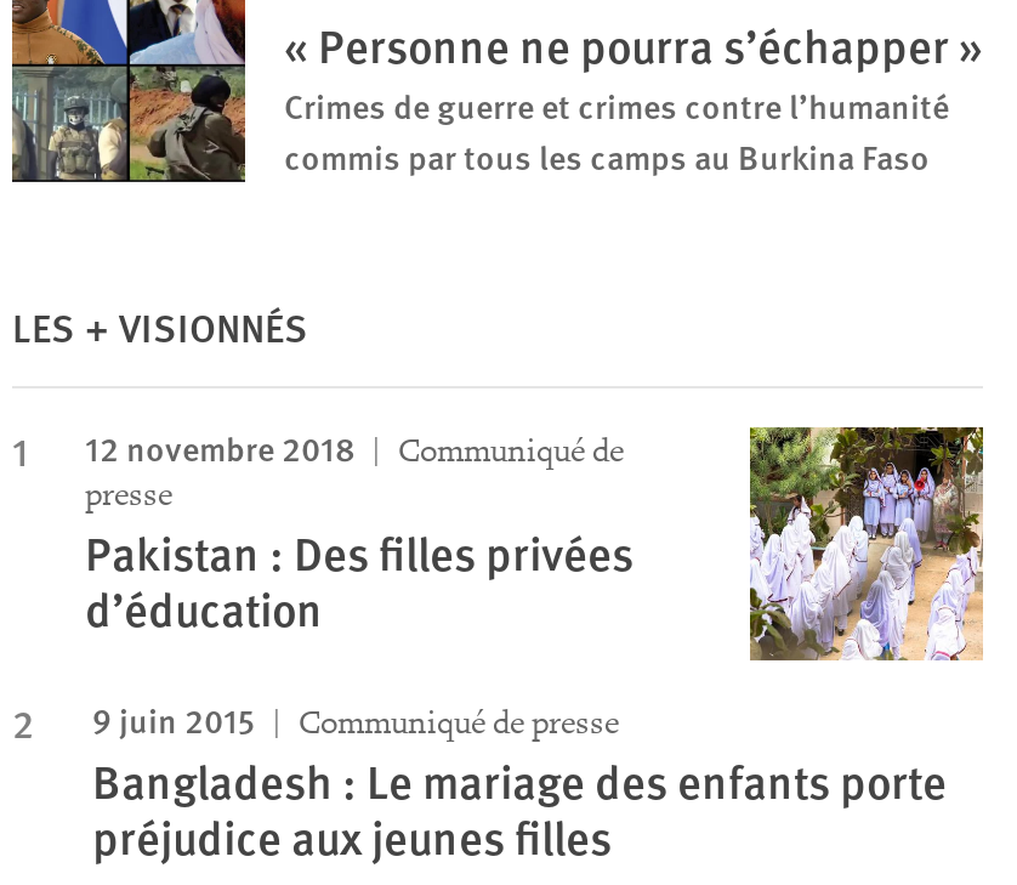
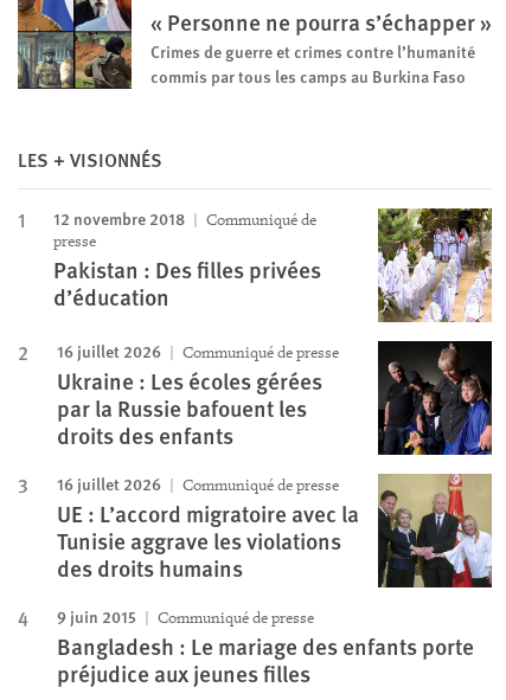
none -> [57,338,493,583] [image] | 16 juillet 2026 | Communiqué de presse | Ukraine : Les écoles gérées | par la Russie bafouent les | droits des enfants | 16 juillet 2026 | Communiqué de presse | UE : L’accord migratoire avec la | Tunisie aggrave les violations | des droits humains
none -> [377,474,493,589] [image]

